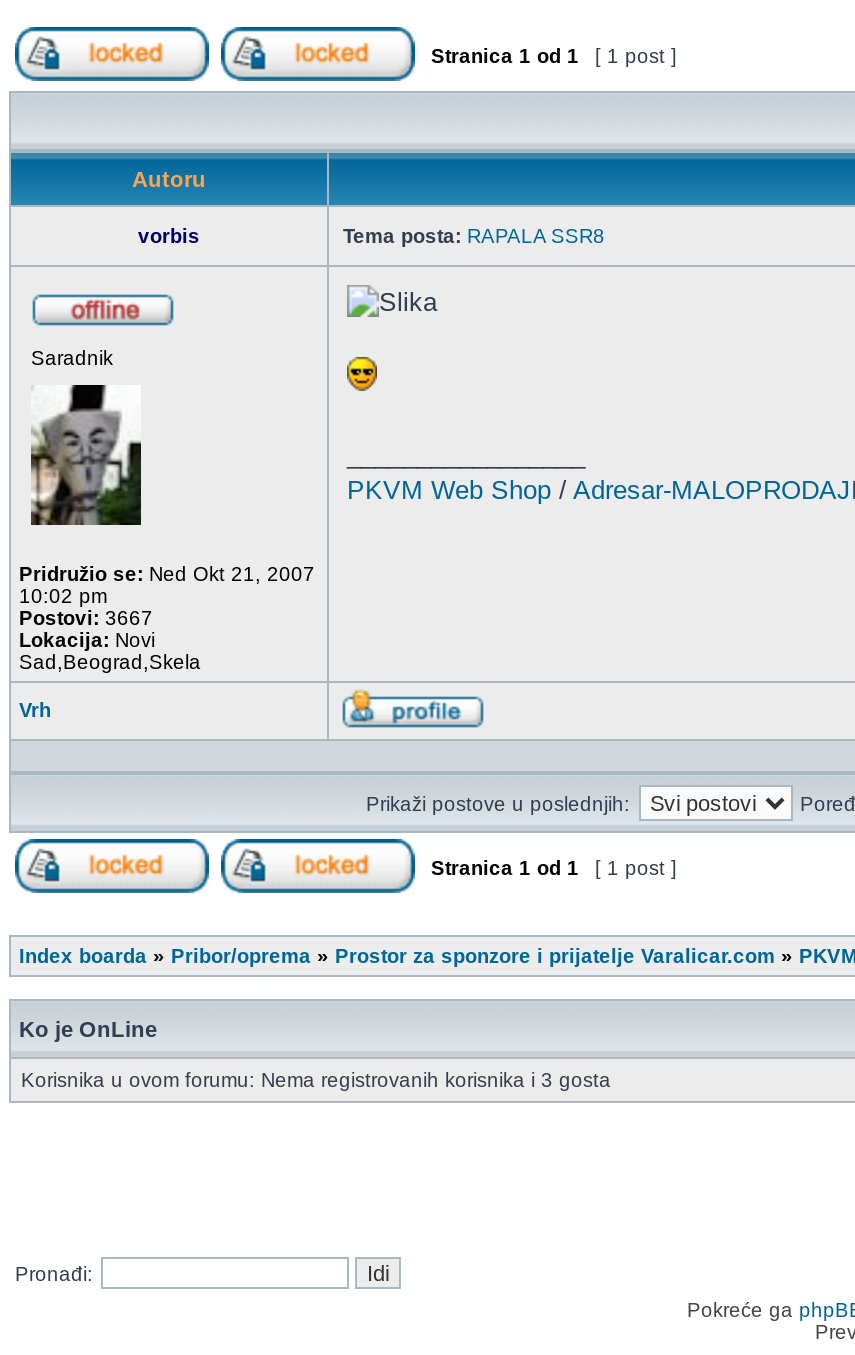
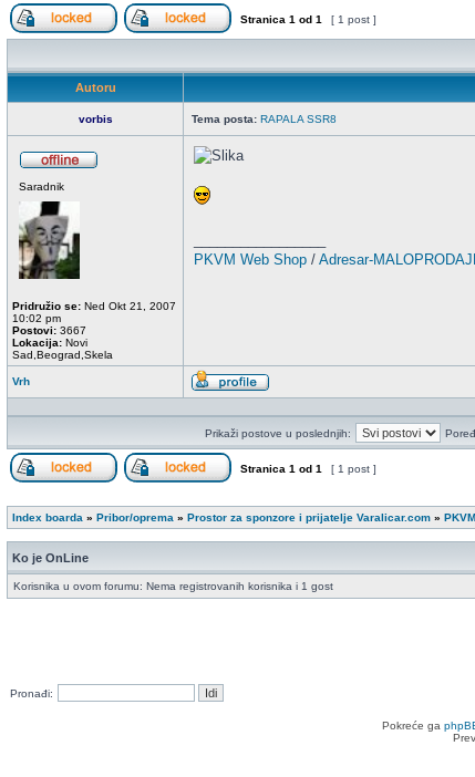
[21,1069,611,1091] Korisnika u ovom forumu: Nema registrovanih korisnika i 3 gosta -> [13,580,333,592] Korisnika u ovom forumu: Nema registrovanih korisnika i 1 gost

